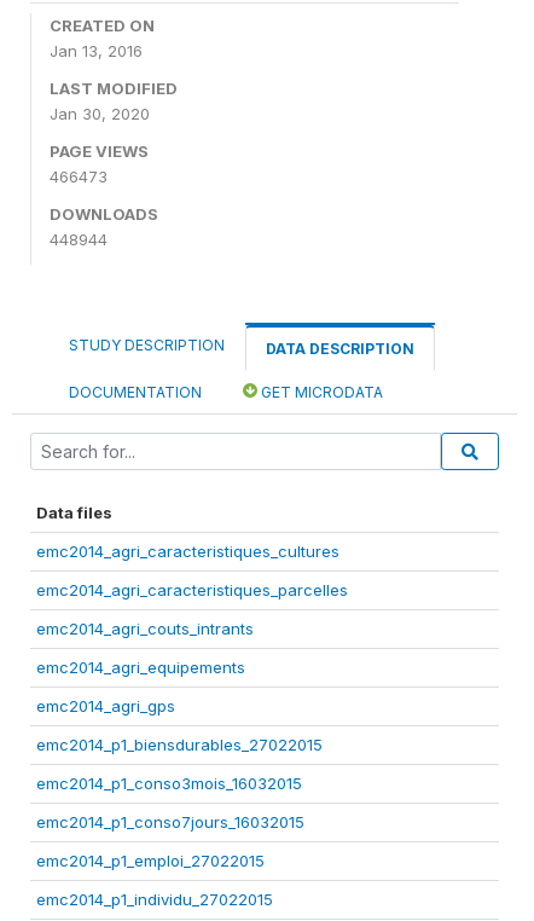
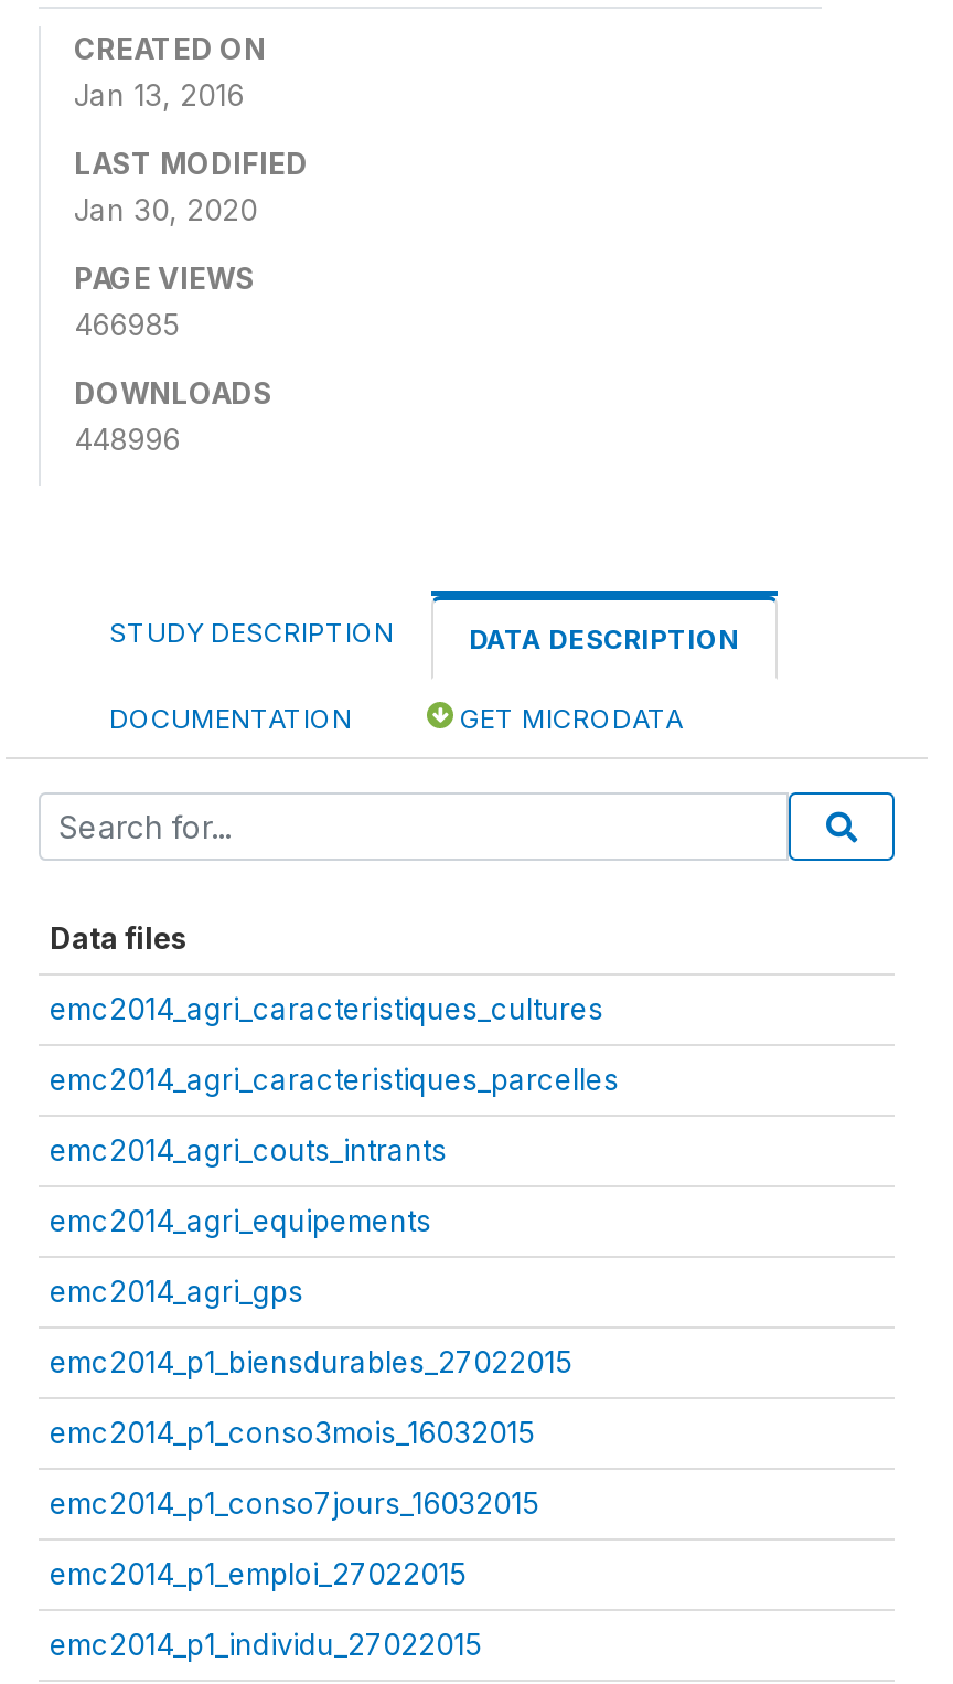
[50,166,108,186] 466473 -> [74,306,180,341] 466985
[50,229,108,248] 448944 -> [74,420,180,456] 448996

